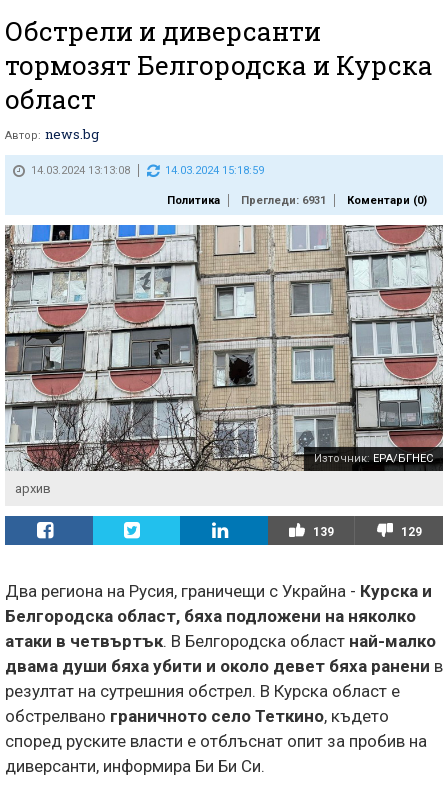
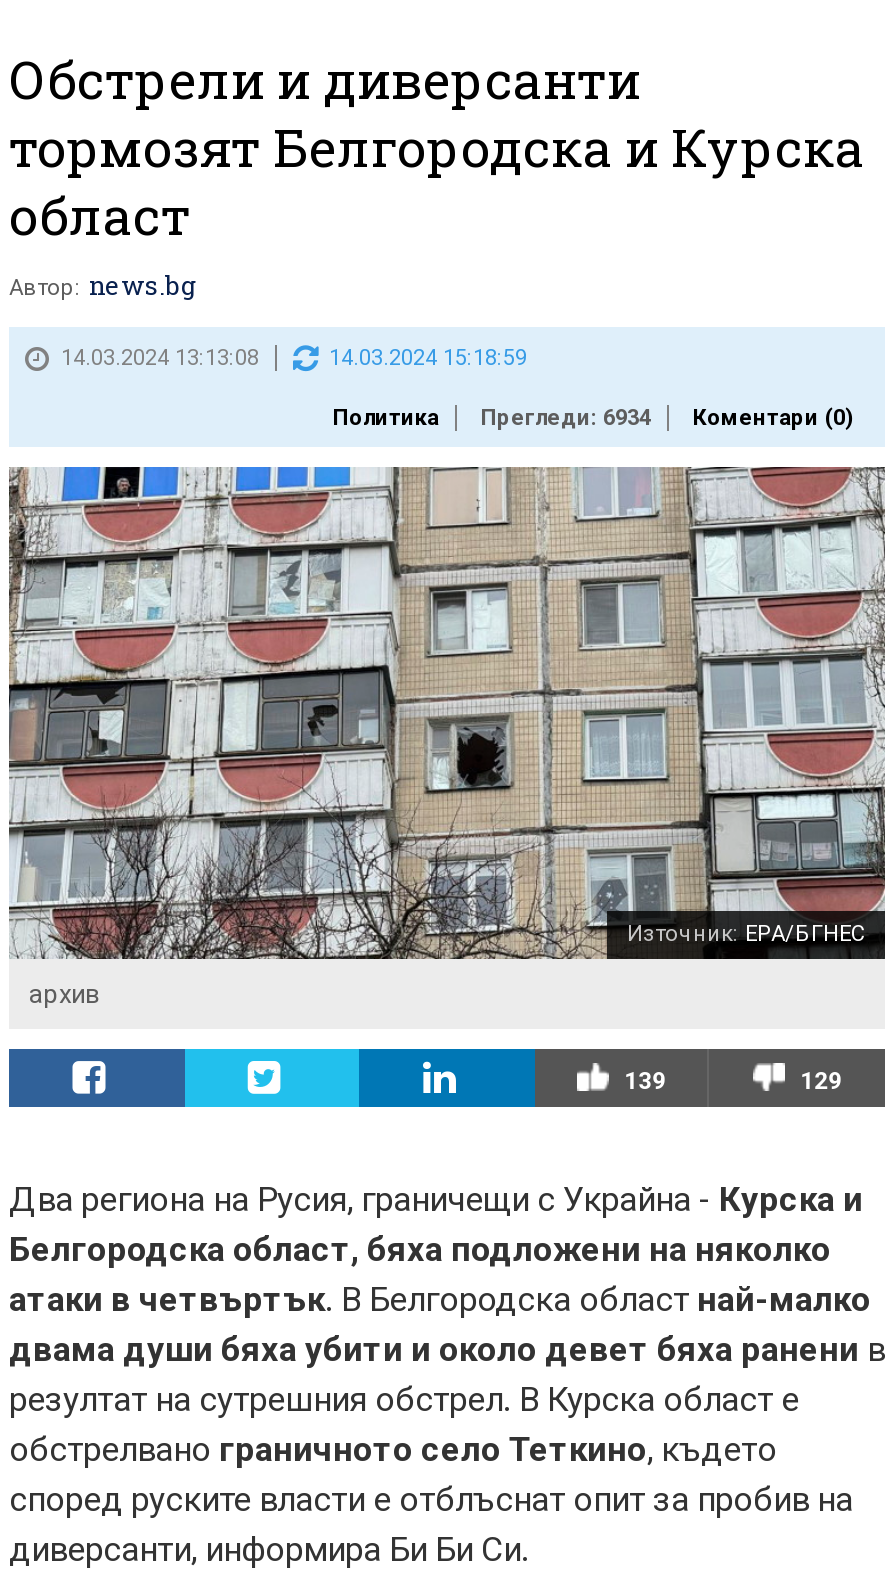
[167,194,427,207] Политика Прегледи: 6931 Коментари (0) -> [333,405,853,431] Политика Прегледи: 6934 Коментари (0)

